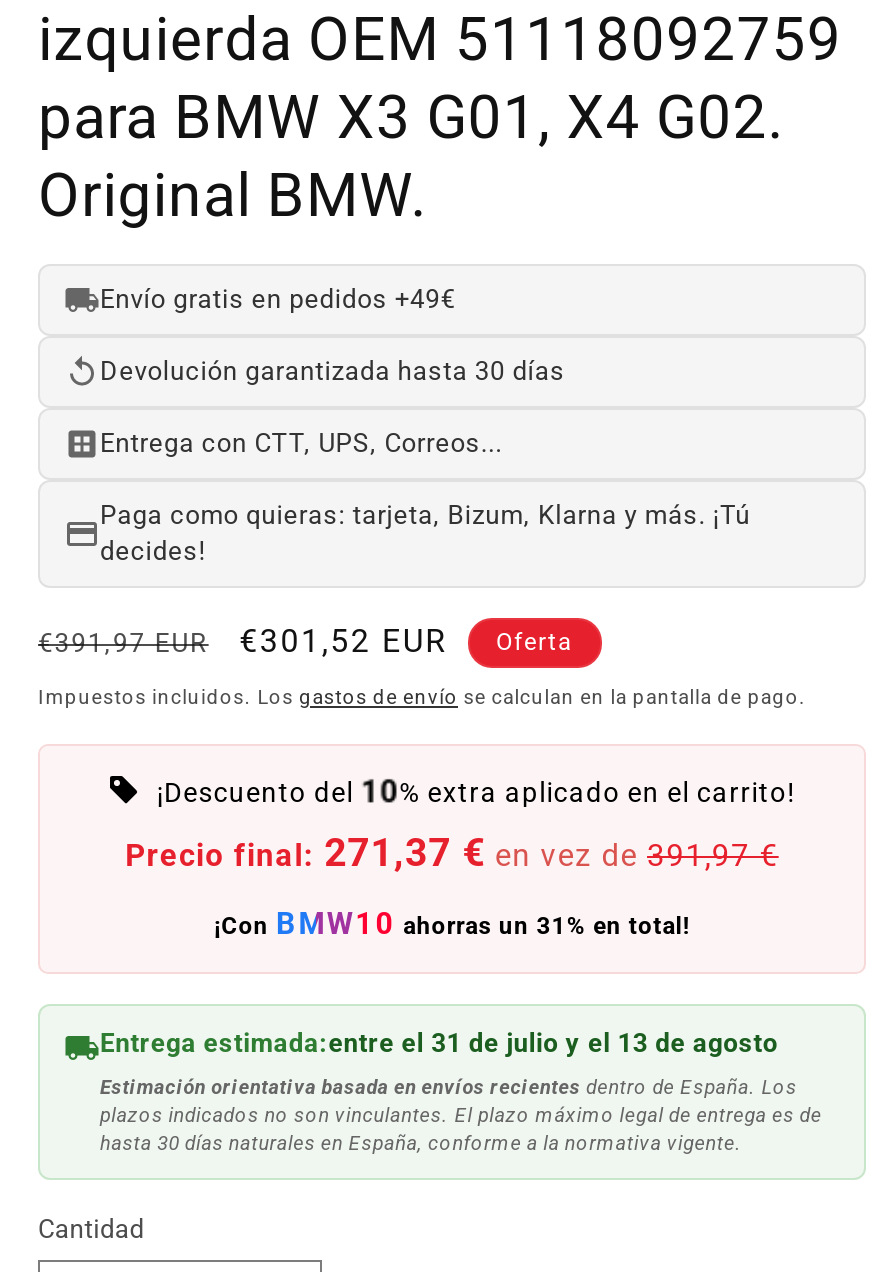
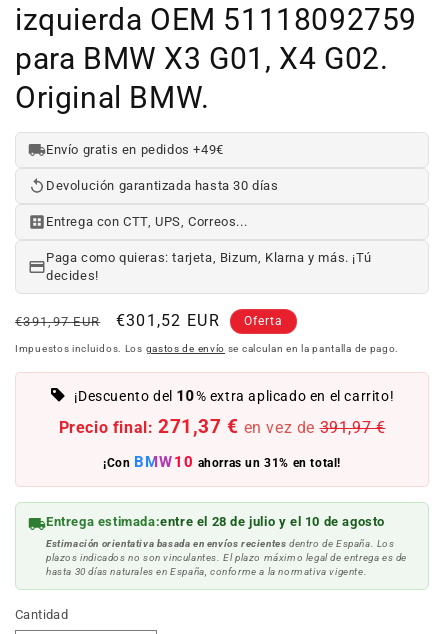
[100,1028,778,1058] Entrega estimada:entre el 31 de julio y el 13 de agosto -> [46,514,385,529] Entrega estimada:entre el 28 de julio y el 10 de agosto

